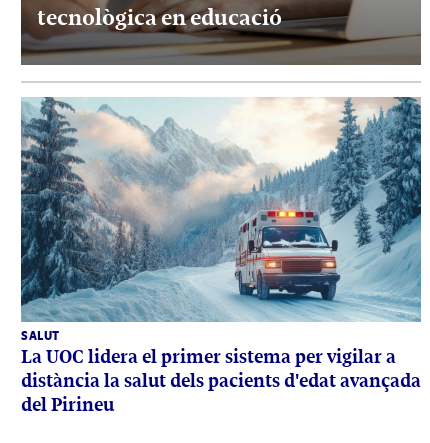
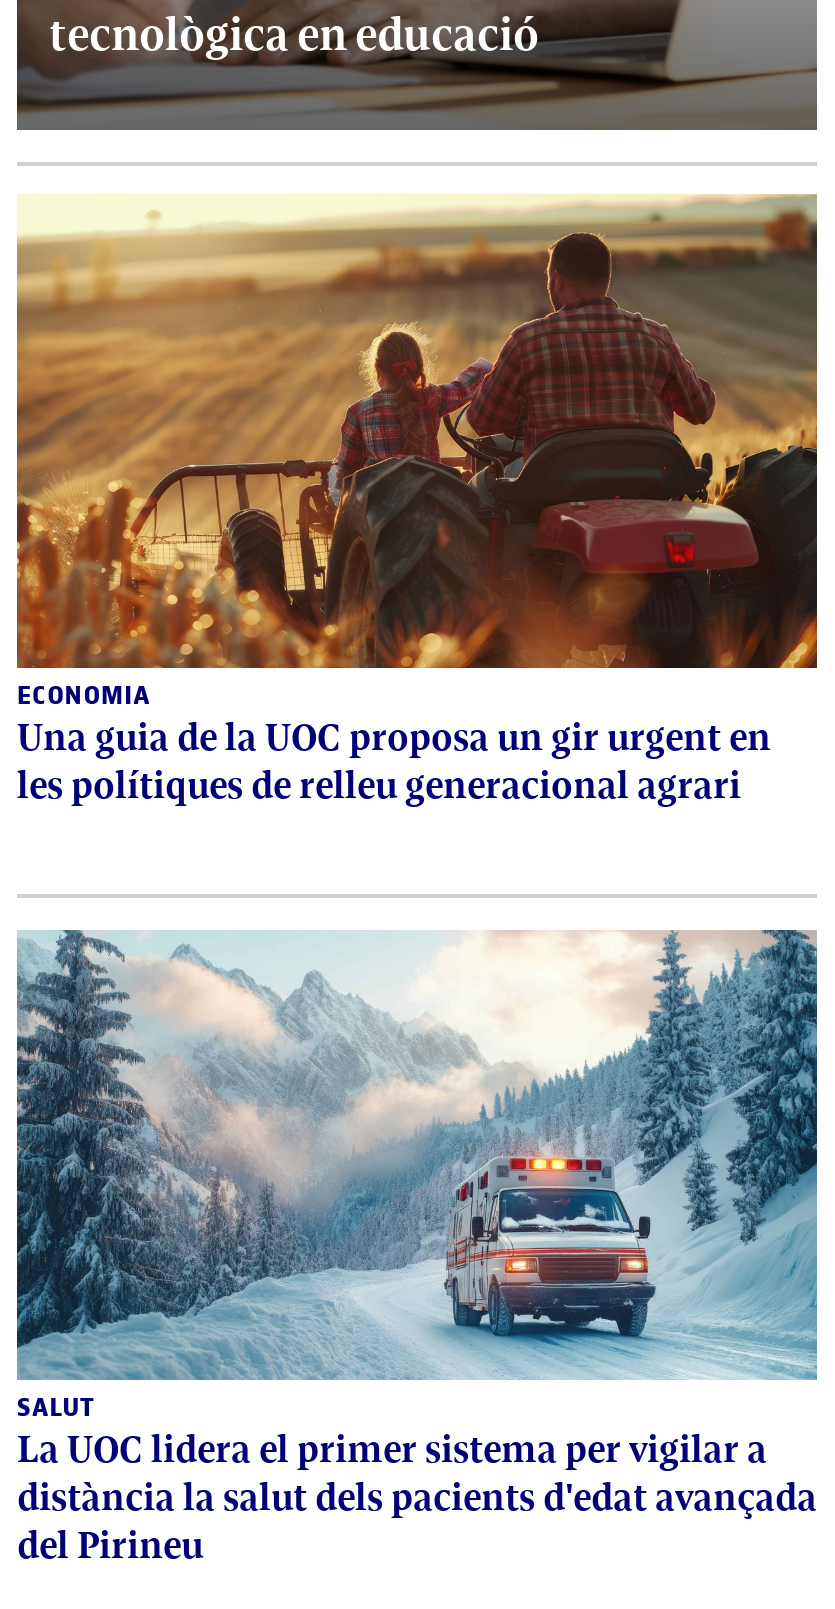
none -> [15,194,819,808] [image] | ECONOMIA | Una guia de la UOC proposa un gir urgent en | les polítiques de relleu generacional agrari

